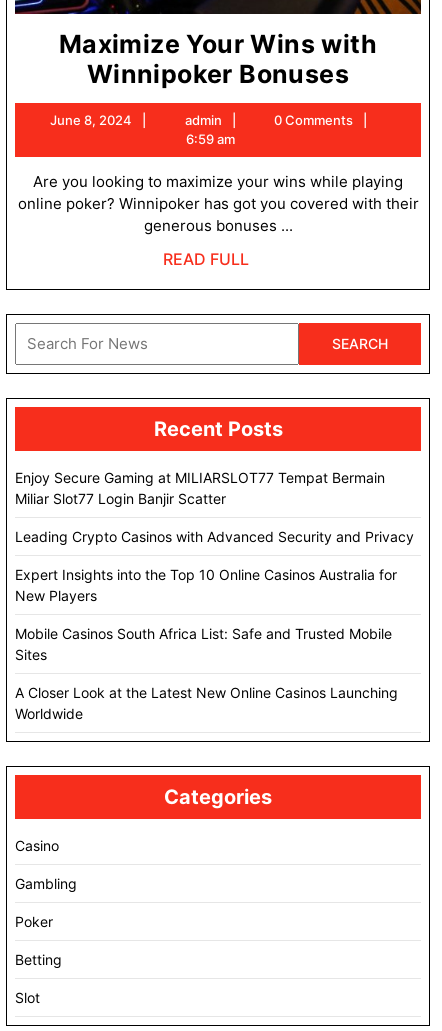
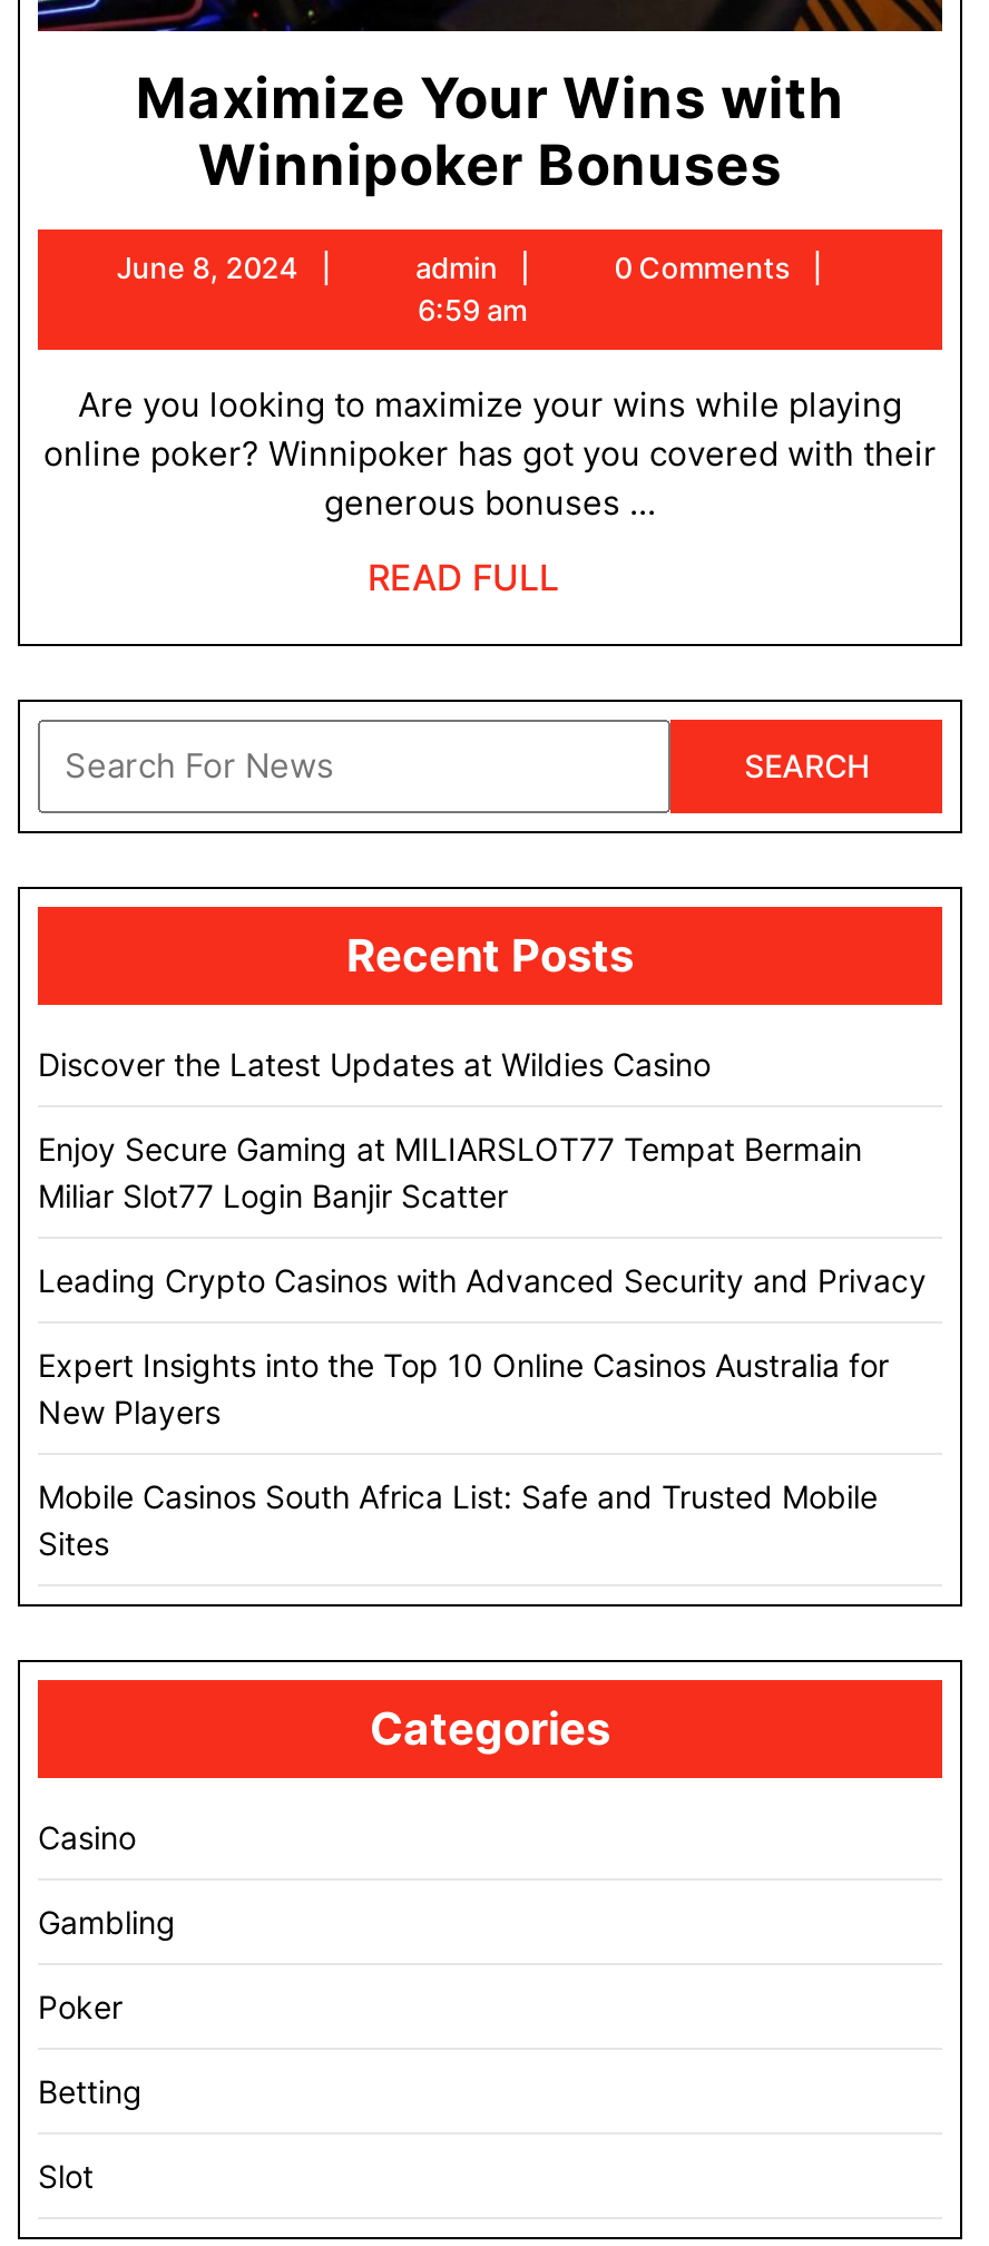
none -> [38,1045,711,1083] Discover the Latest Updates at Wildies Casino
moved [15,469,414,663] -> [38,1130,927,1562]: Enjoy Secure Gaming at MILIARSLOT77 Tempat Bermain | Miliar Slot77 Login Banjir Scatter | Leading Crypto Casinos with Advanced Security and Privacy | Expert Insights into the Top 10 Online Casinos Australia for | New Players | Mobile Casinos South Africa List: Safe and Trusted Mobile | Sites
[15,684,398,722] A Closer Look at the Latest New Online Casinos Launching | Worldwide -> none

